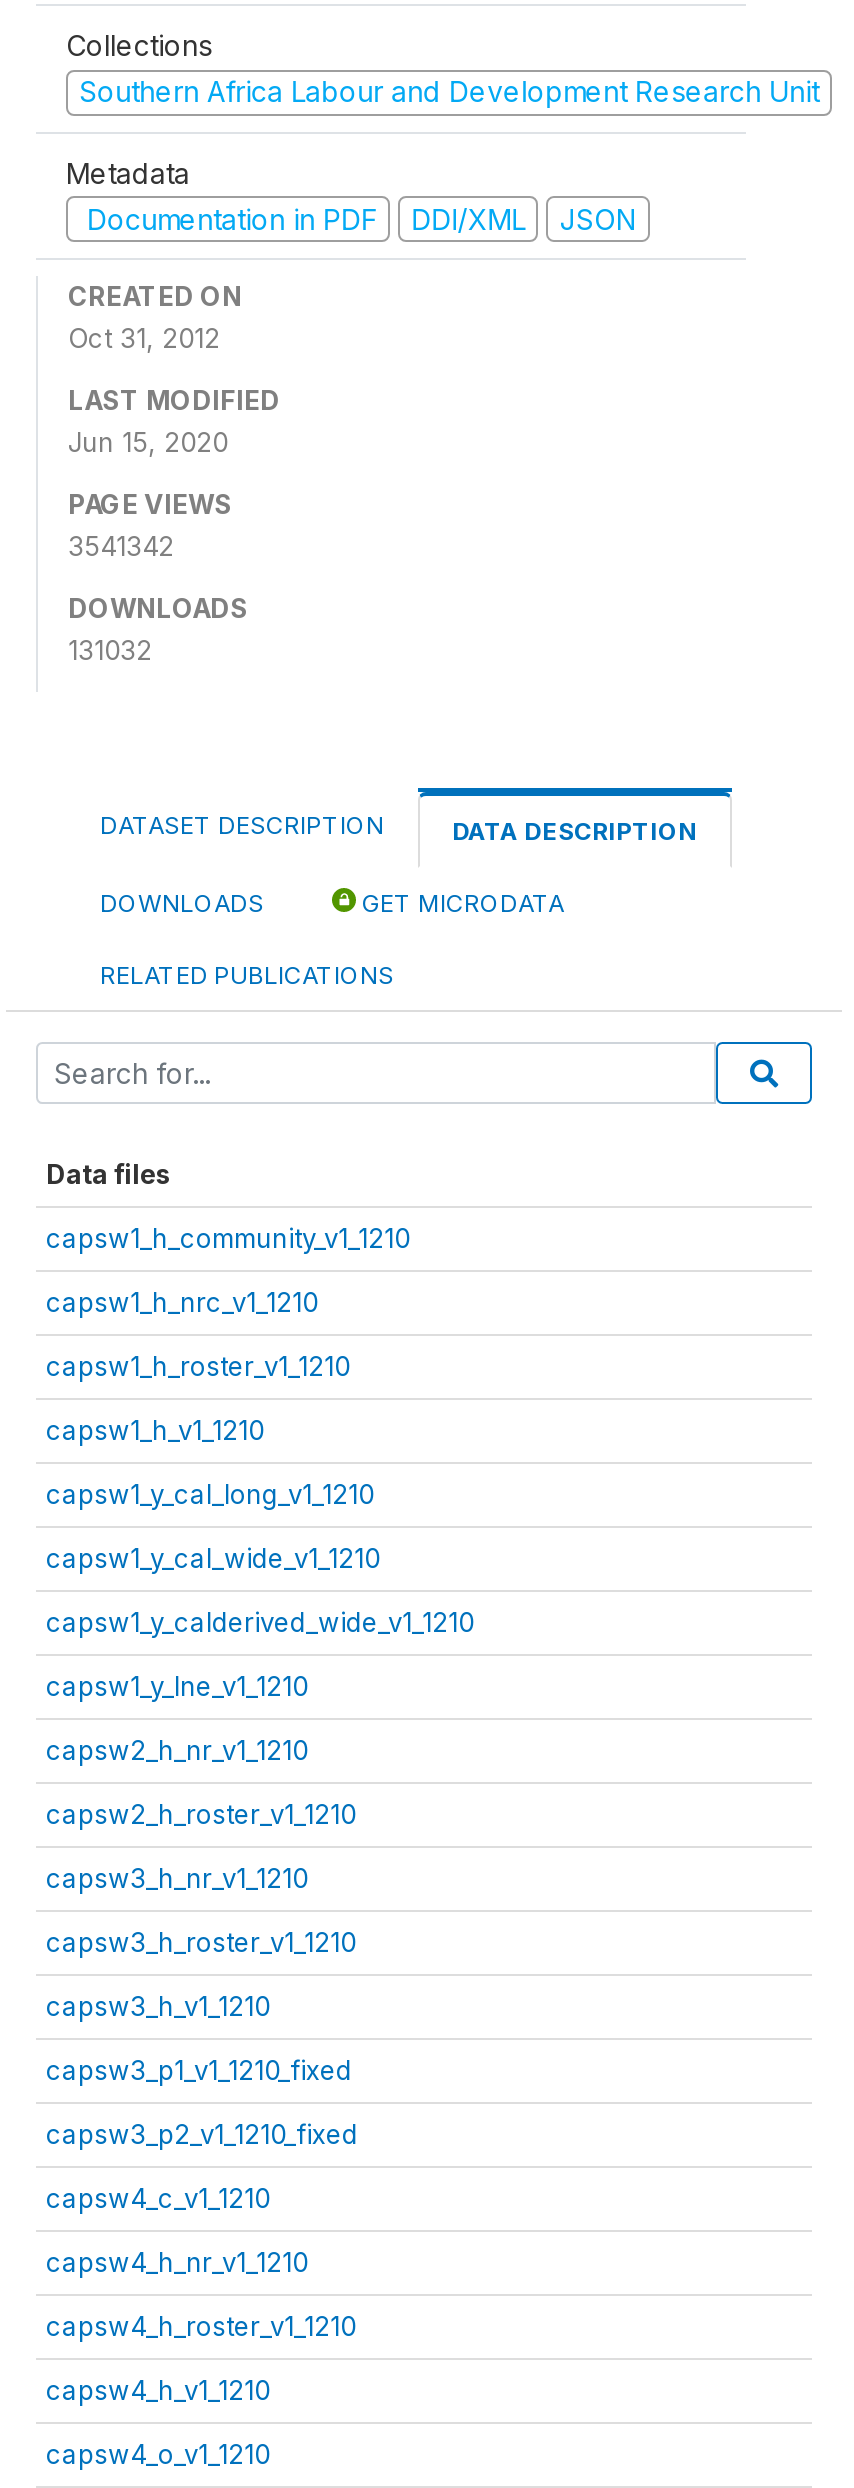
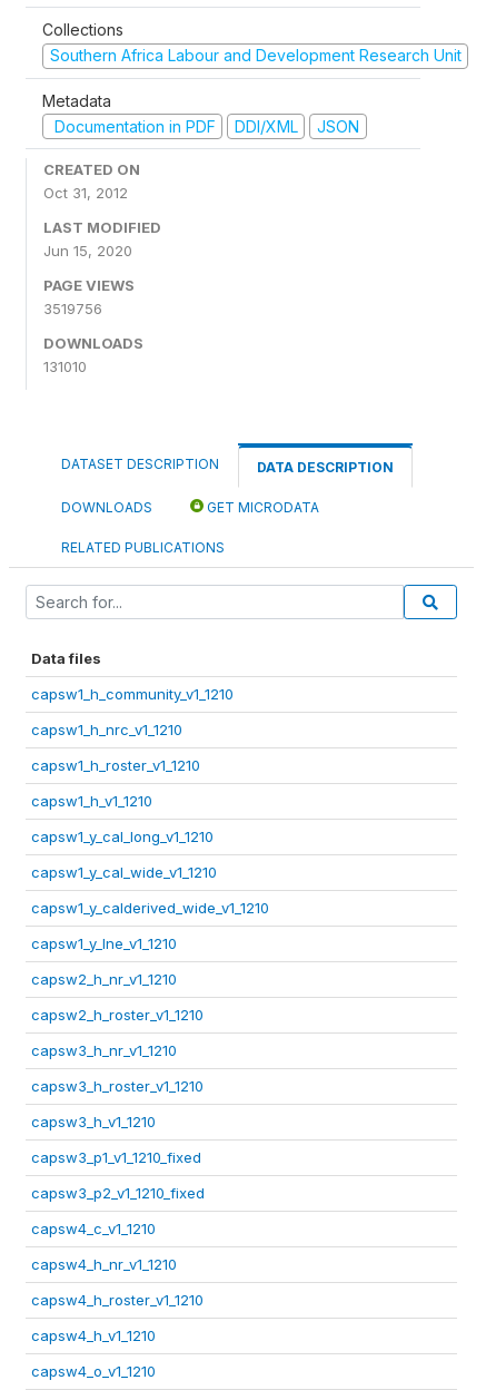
[68,530,174,562] 3541342 -> [43,300,102,317] 3519756
[68,634,152,666] 131032 -> [43,358,87,375] 131010

